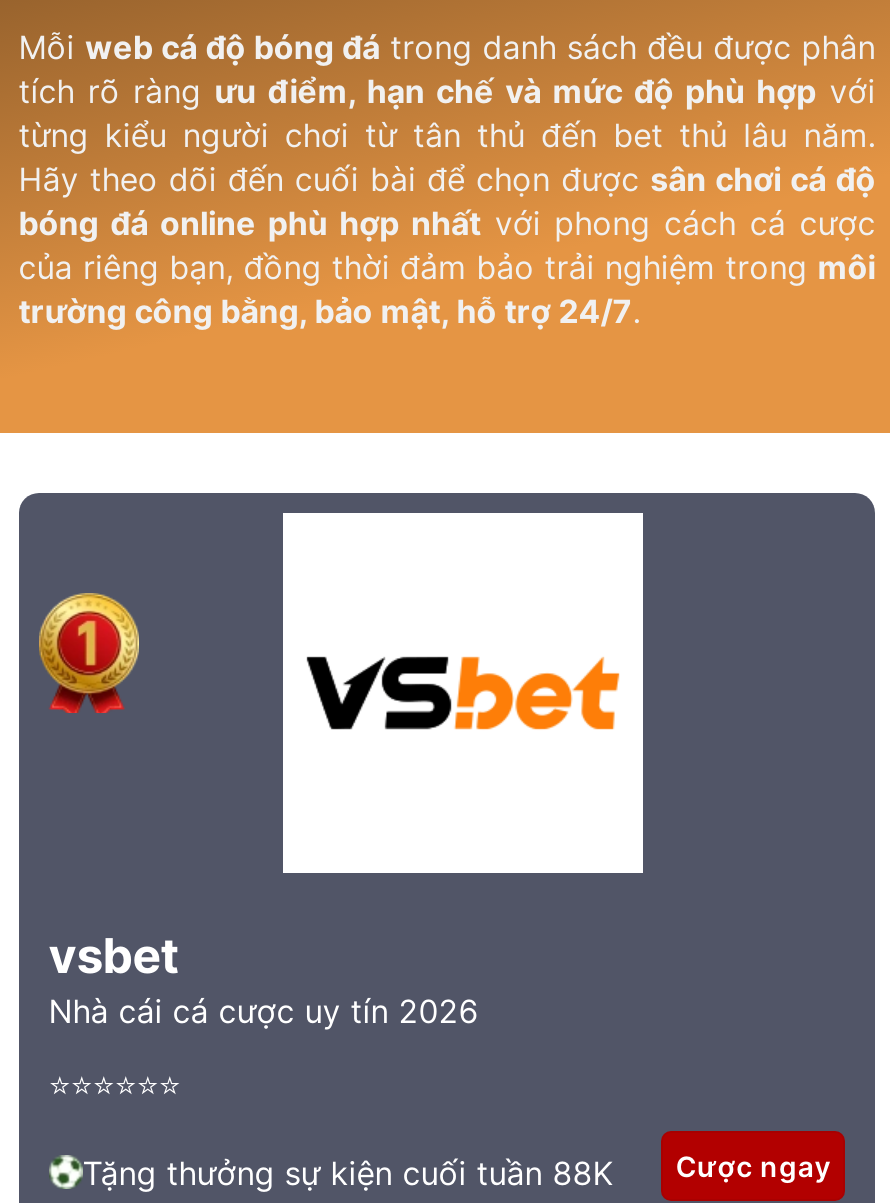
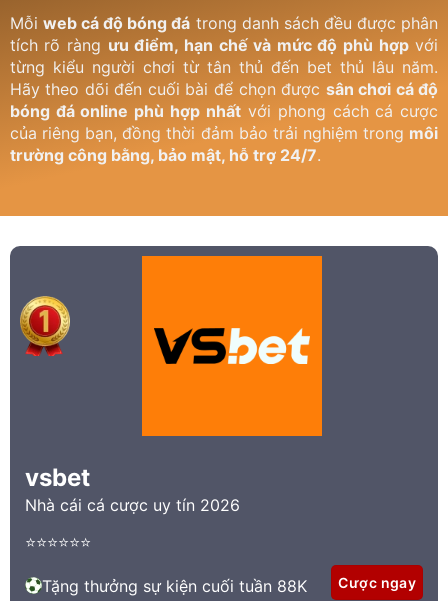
[281,511,645,875] [image] -> [141,255,323,437] [image]

